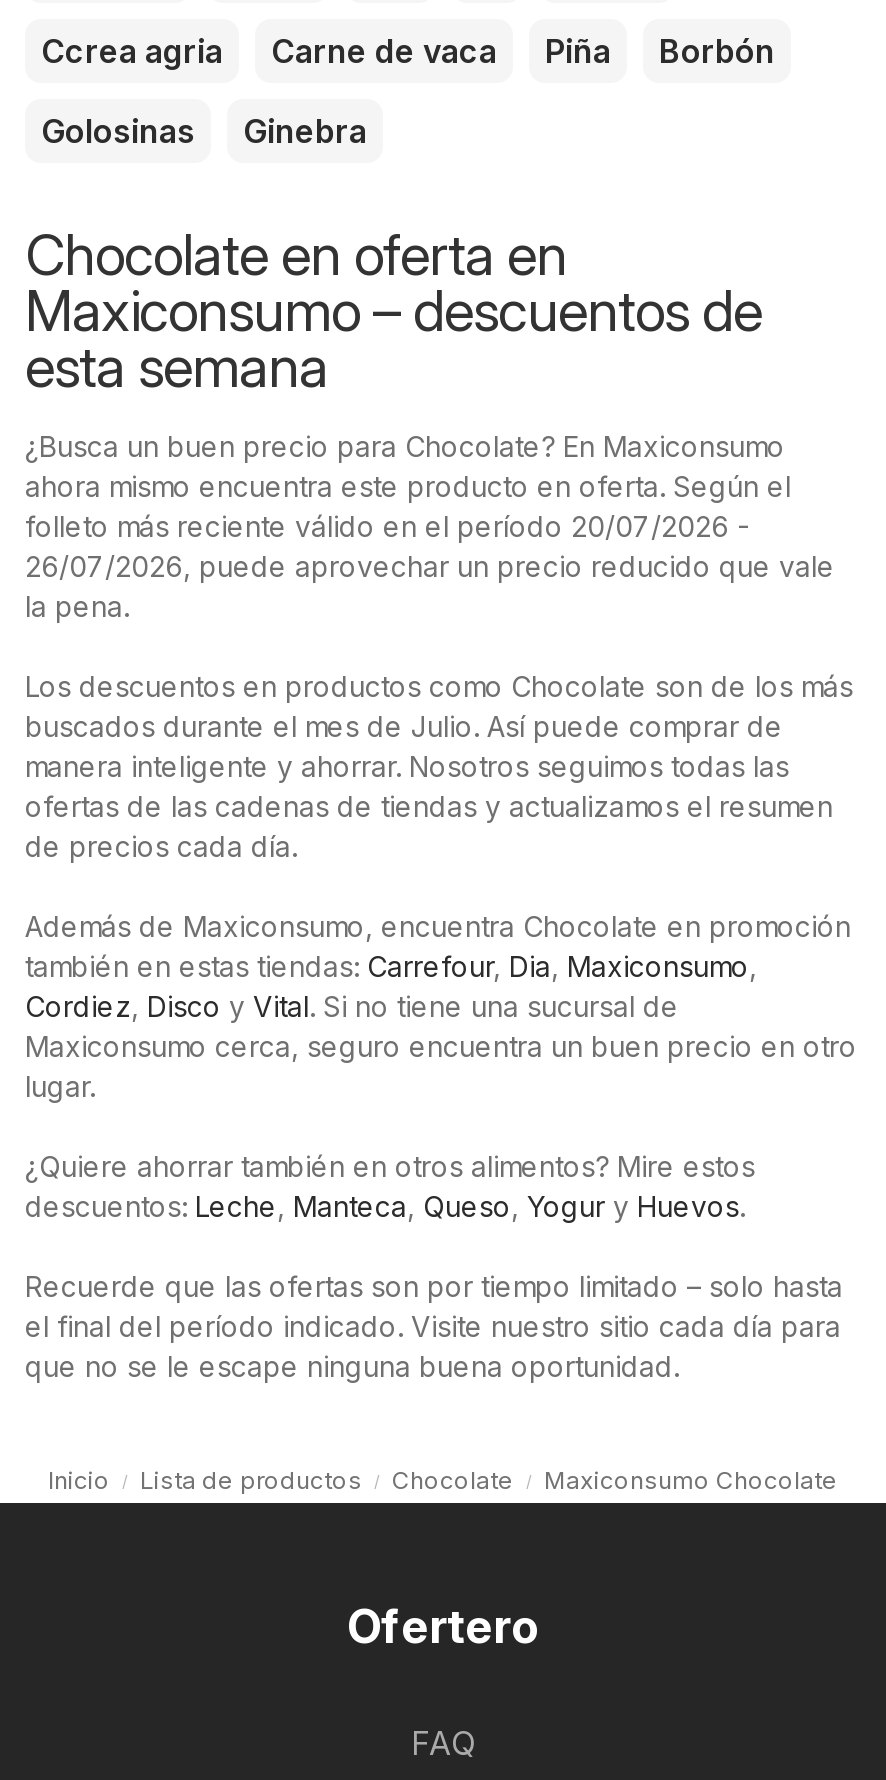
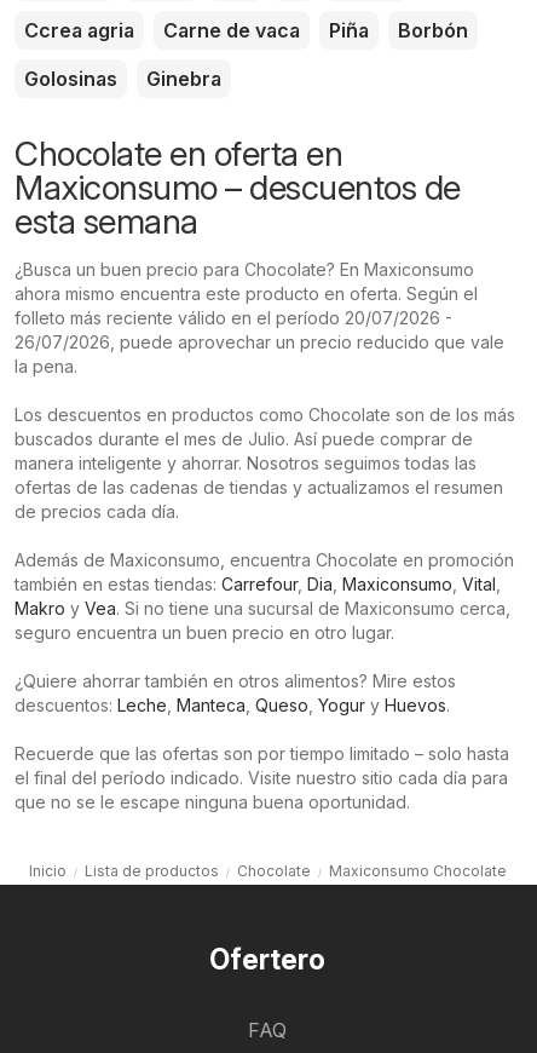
[25,949,857,1103] también en estas tiendas: Carrefour, Dia, Maxiconsumo, | Cordiez, Disco y Vital. Si no tiene una sucursal de | Maxiconsumo cerca, seguro encuentra un buen precio en otro | lugar. -> [15,574,510,643] también en estas tiendas: Carrefour, Dia, Maxiconsumo, Vital, | Makro y Vea. Si no tiene una sucursal de Maxiconsumo cerca, | seguro encuentra un buen precio en otro lugar.

